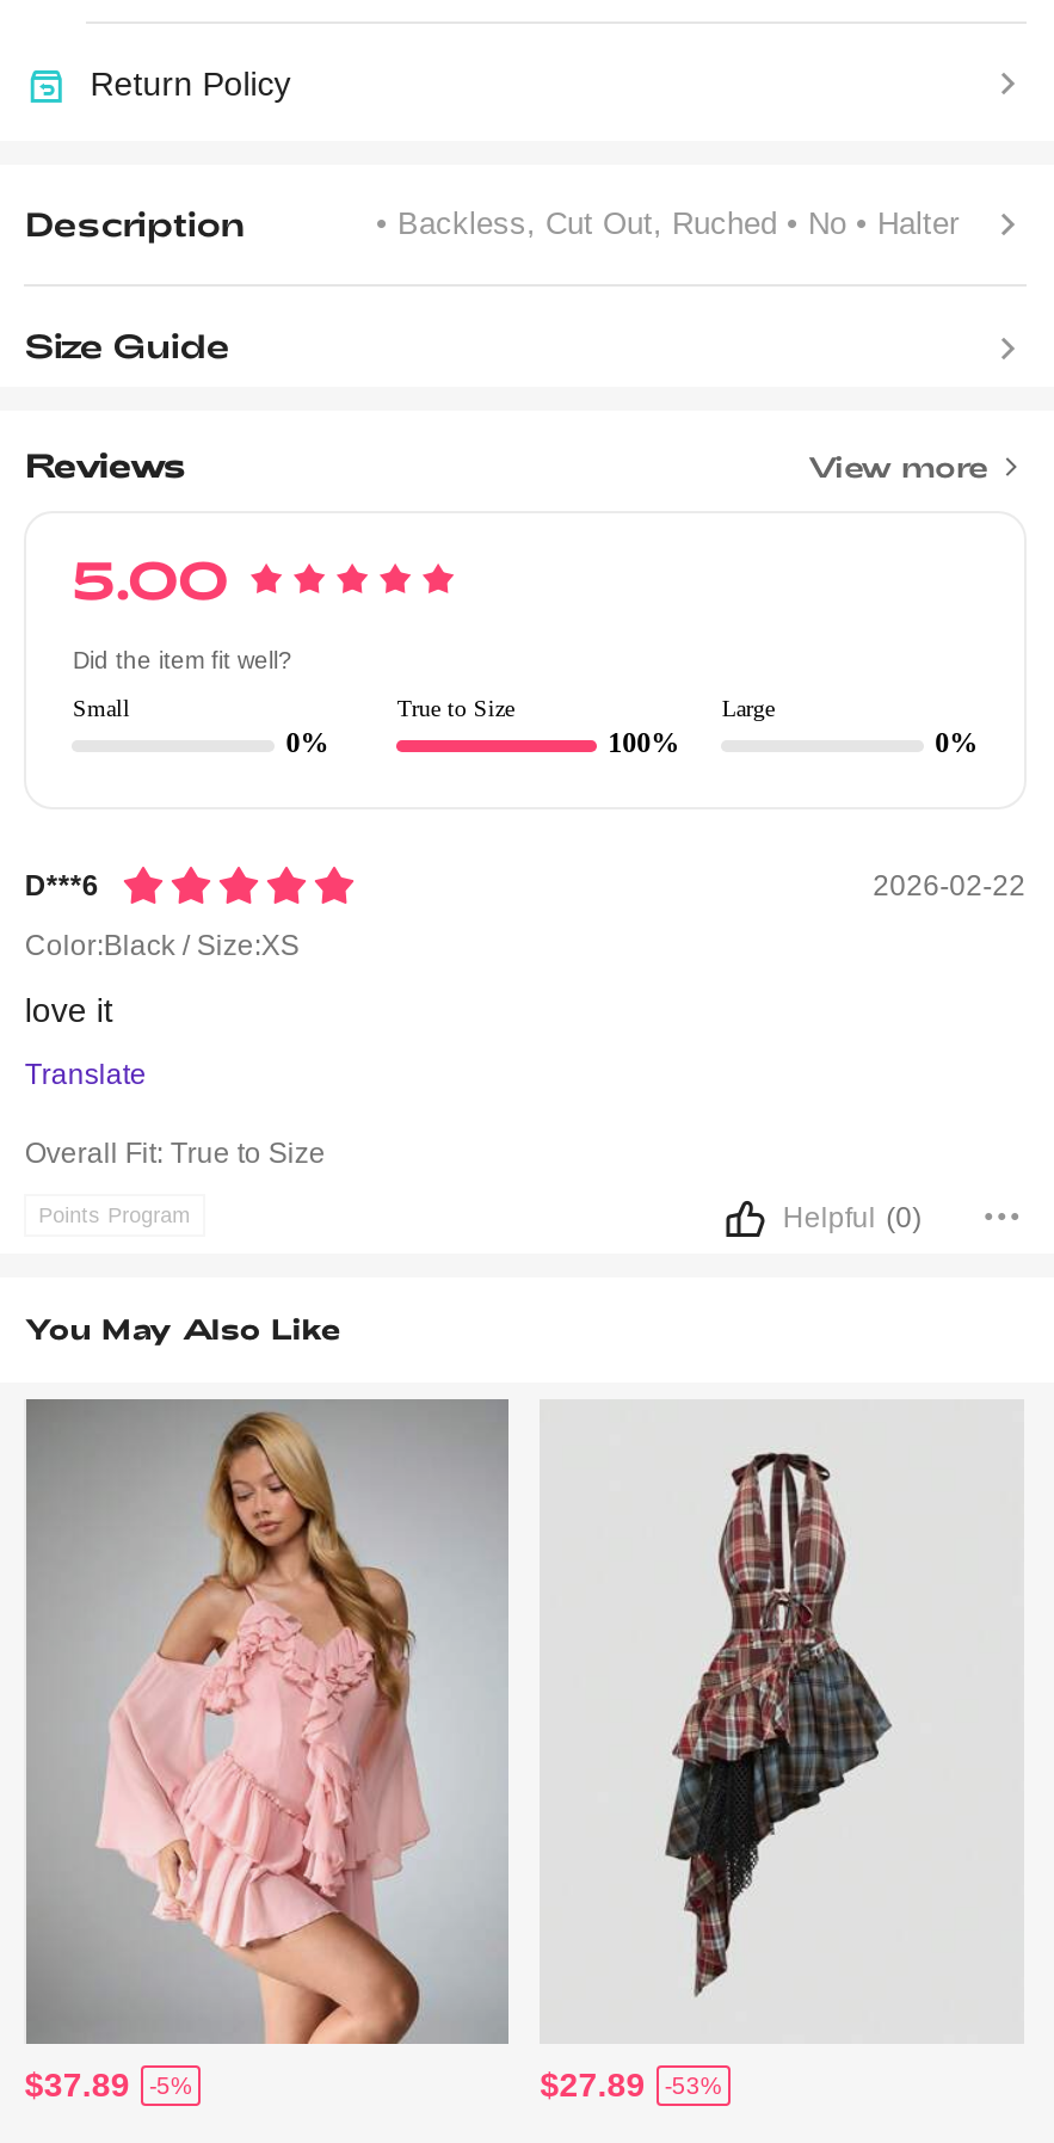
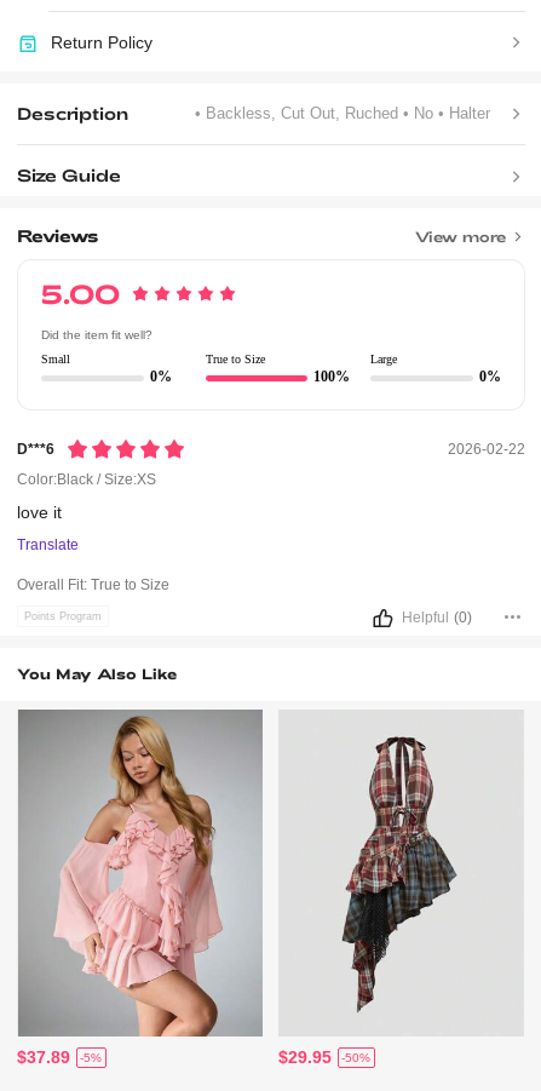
[540,2065,645,2103] $27.89 -> [279,1047,332,1067] $29.95
[665,2073,722,2099] -53% -> [342,1051,371,1064] -50%

